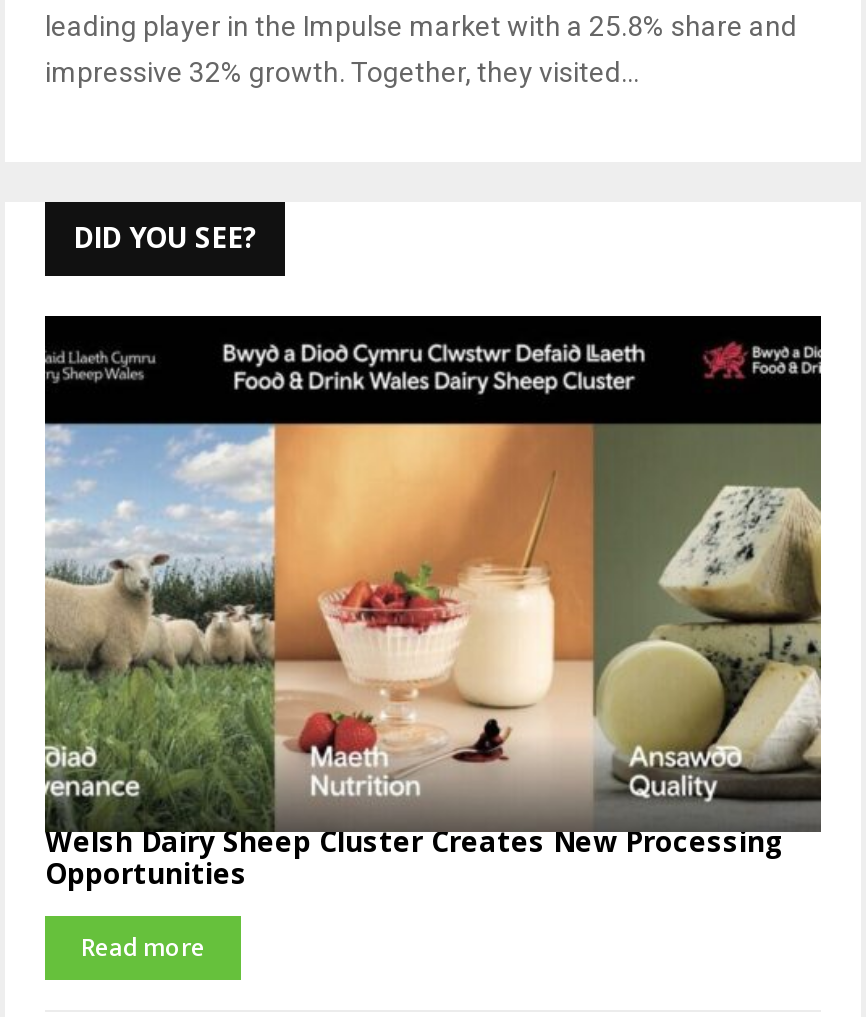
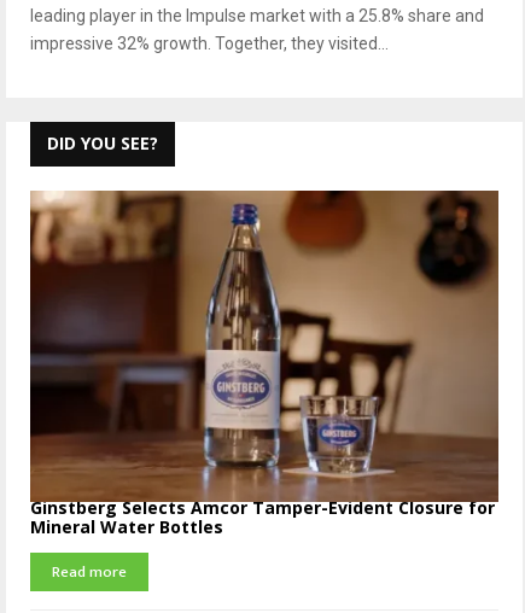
[43,314,823,893] [image] | Welsh Dairy Sheep Cluster Creates New Processing | Opportunities -> [29,189,500,539] [image] | Ginstberg Selects Amcor Tamper-Evident Closure for | Mineral Water Bottles

